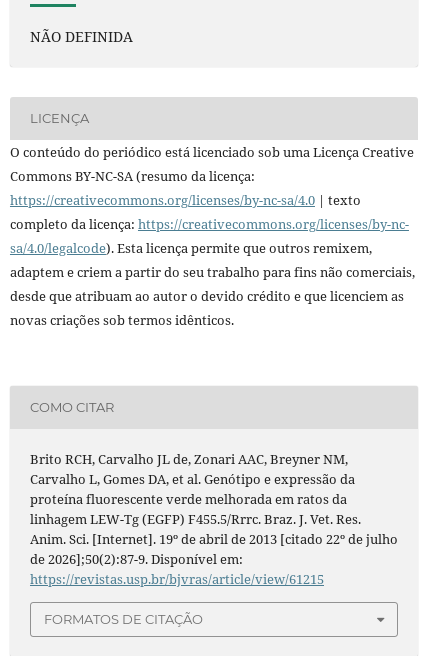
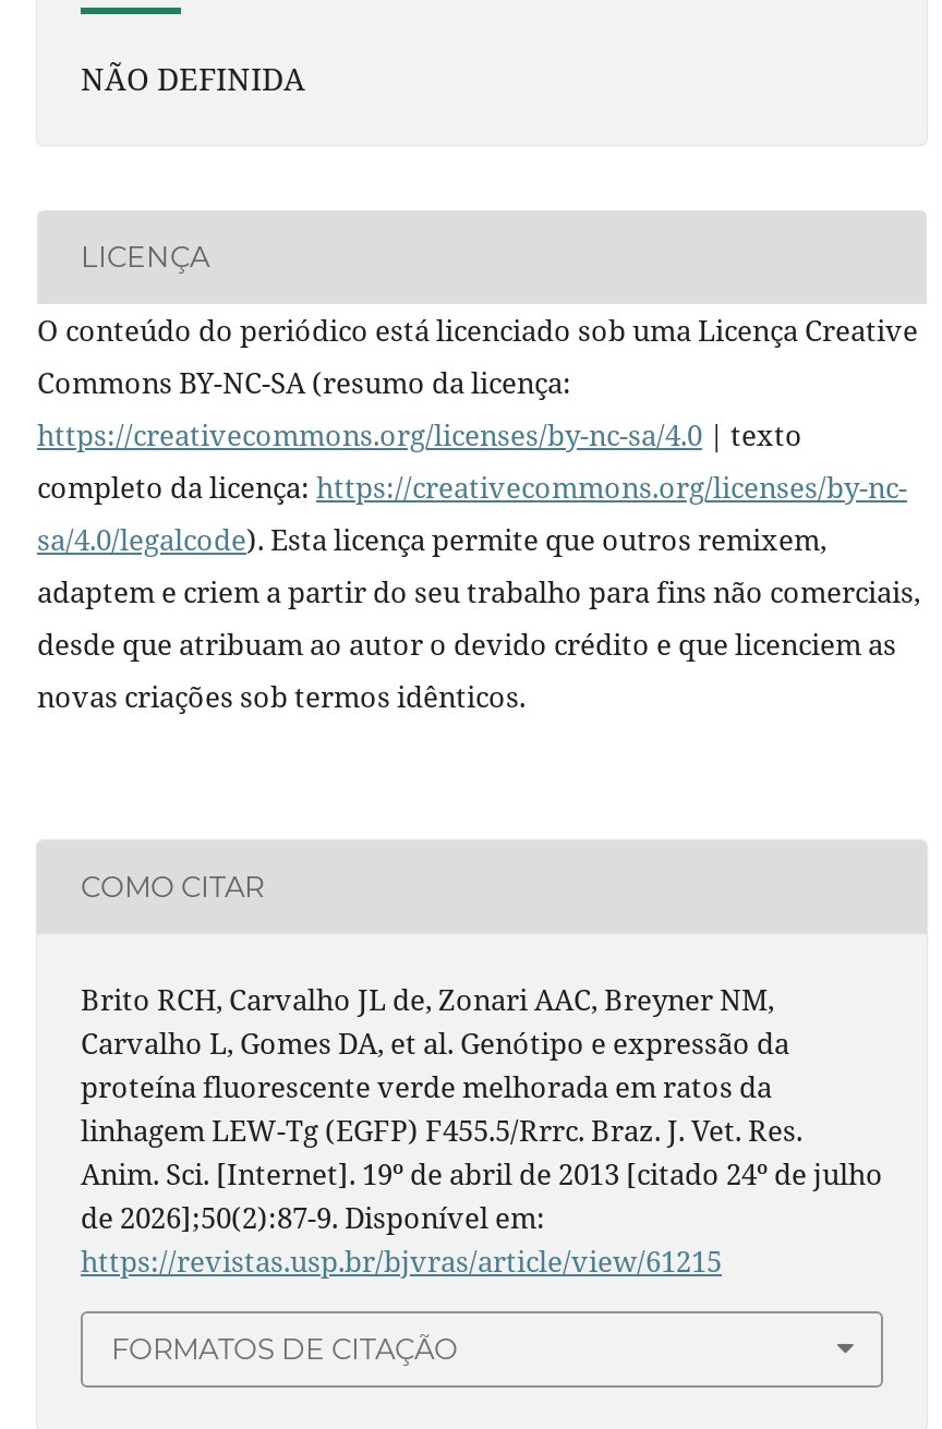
[30,530,398,548] Anim. Sci. [Internet]. 19º de abril de 2013 [citado 22º de julho -> [81,1154,883,1194] Anim. Sci. [Internet]. 19º de abril de 2013 [citado 24º de julho

